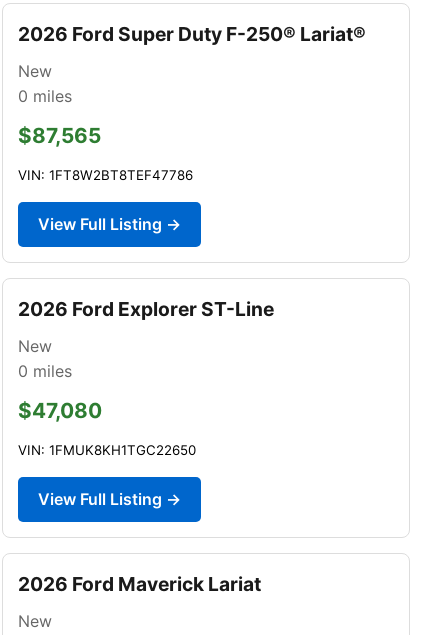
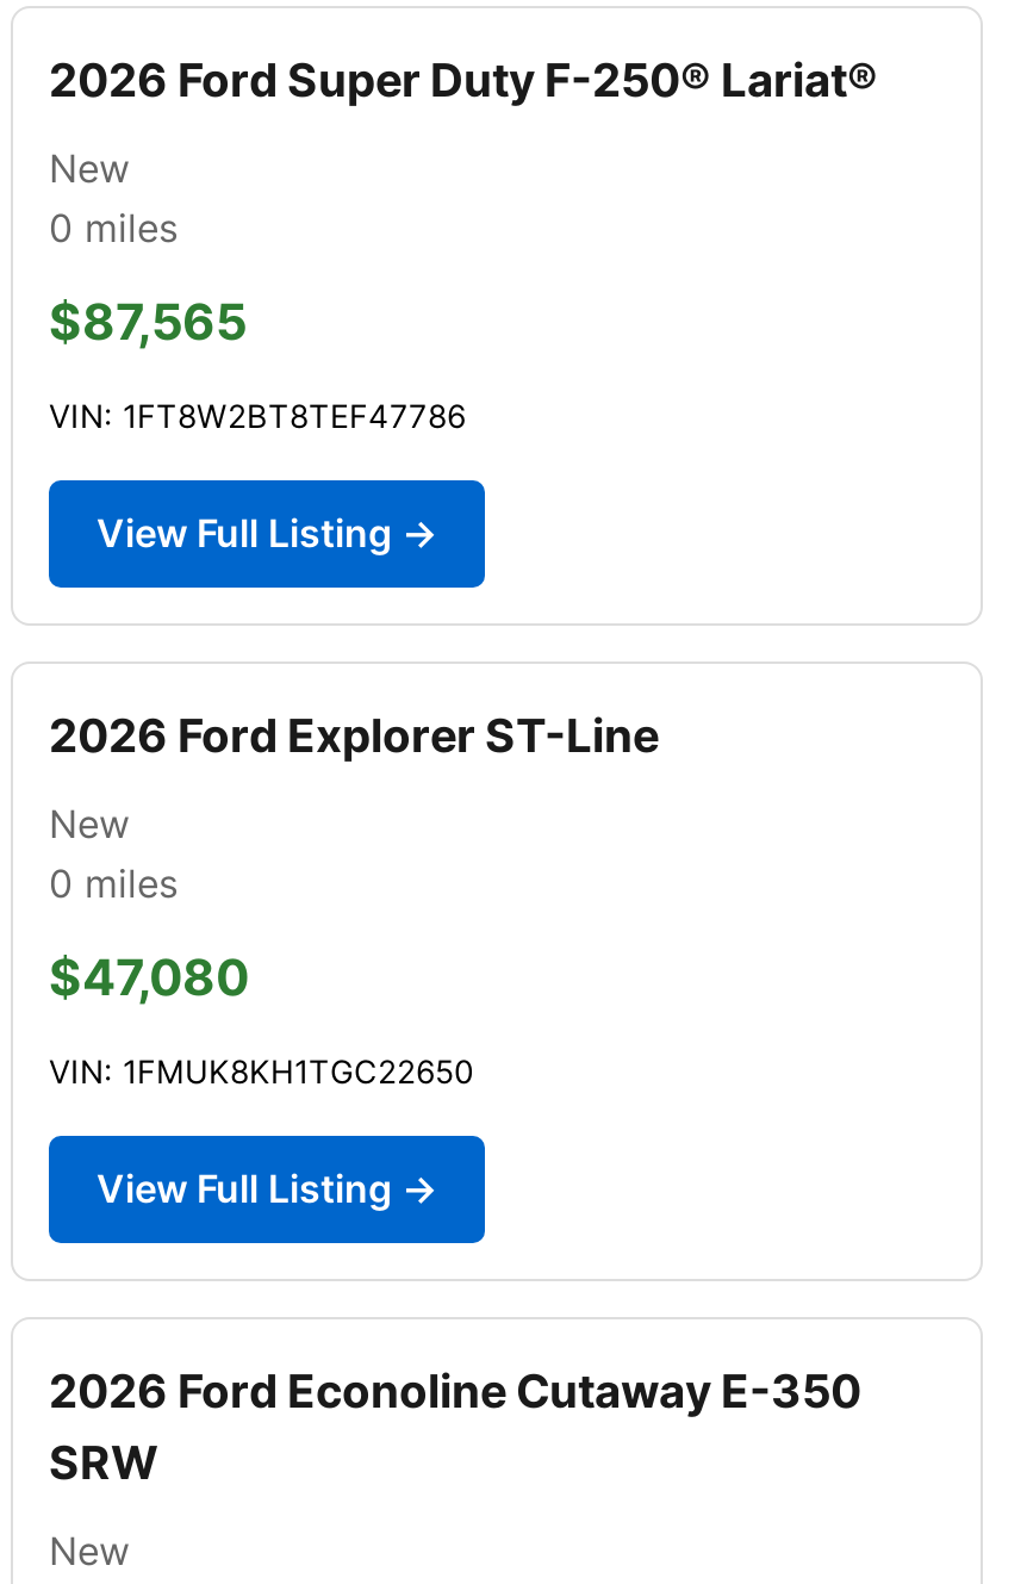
[18,572,261,596] 2026 Ford Maverick Lariat -> [49,1362,861,1491] 2026 Ford Econoline Cutaway E-350 | SRW

